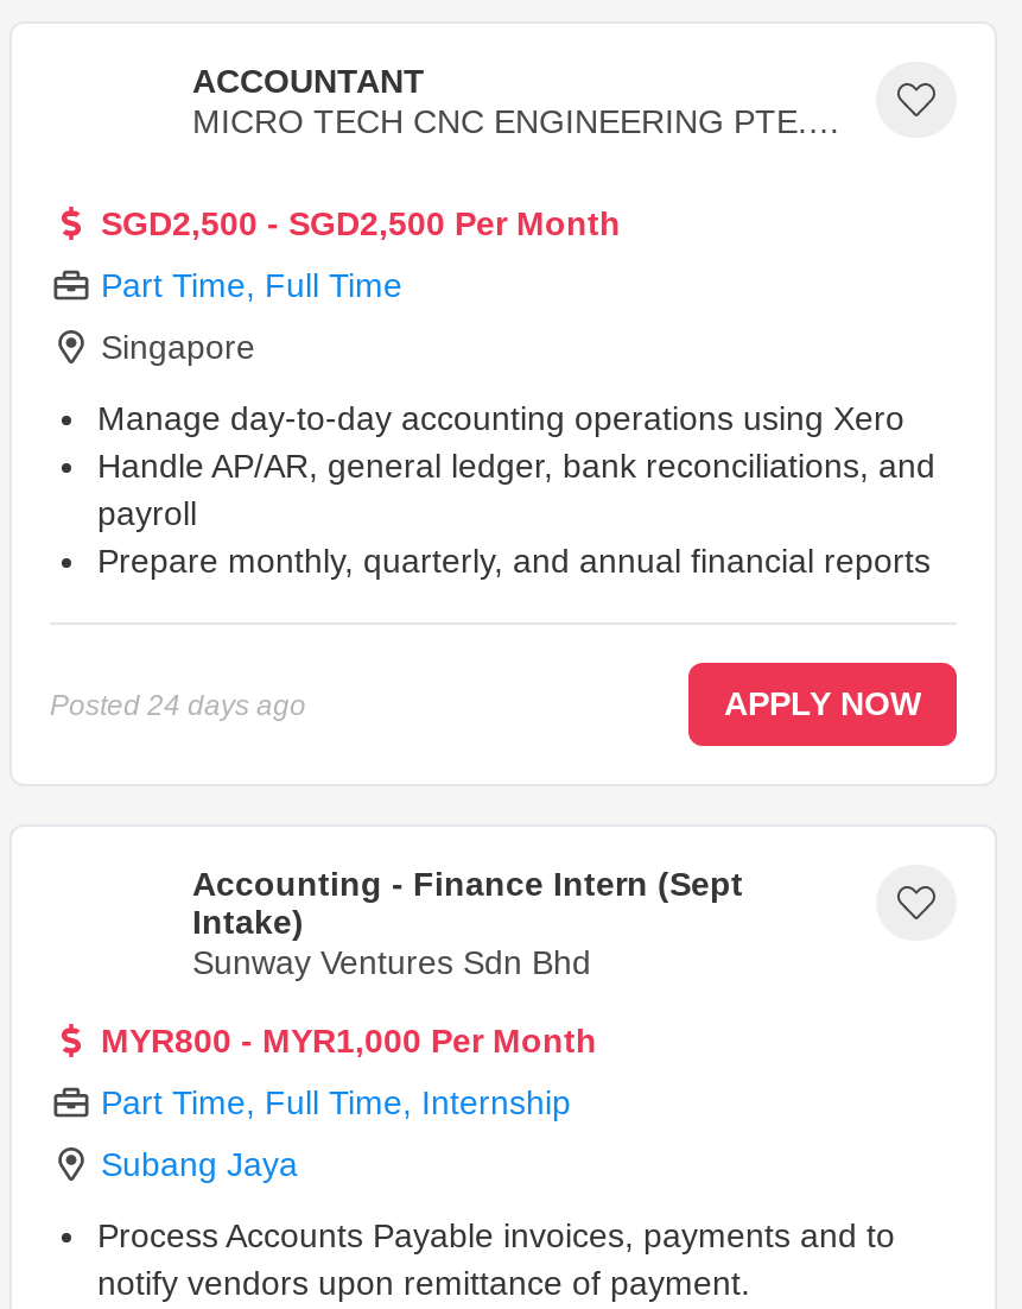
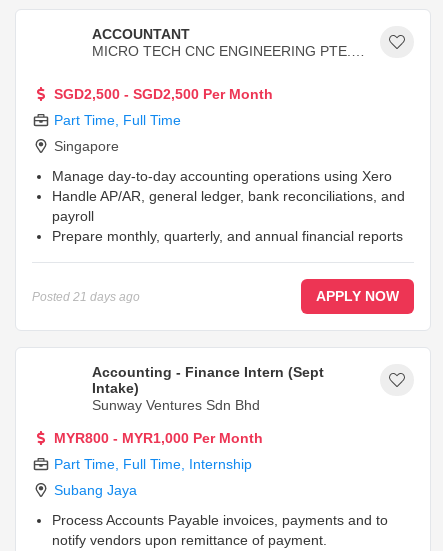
[50,688,306,721] Posted 24 days ago -> [32,289,140,303] Posted 21 days ago

